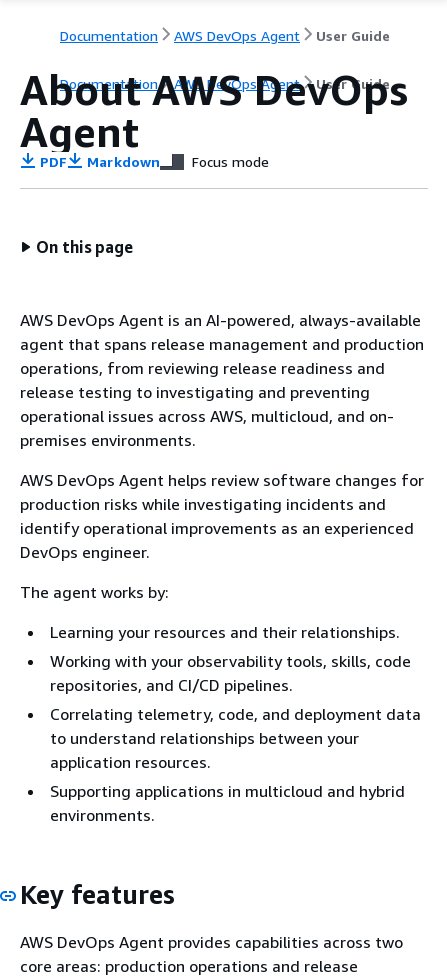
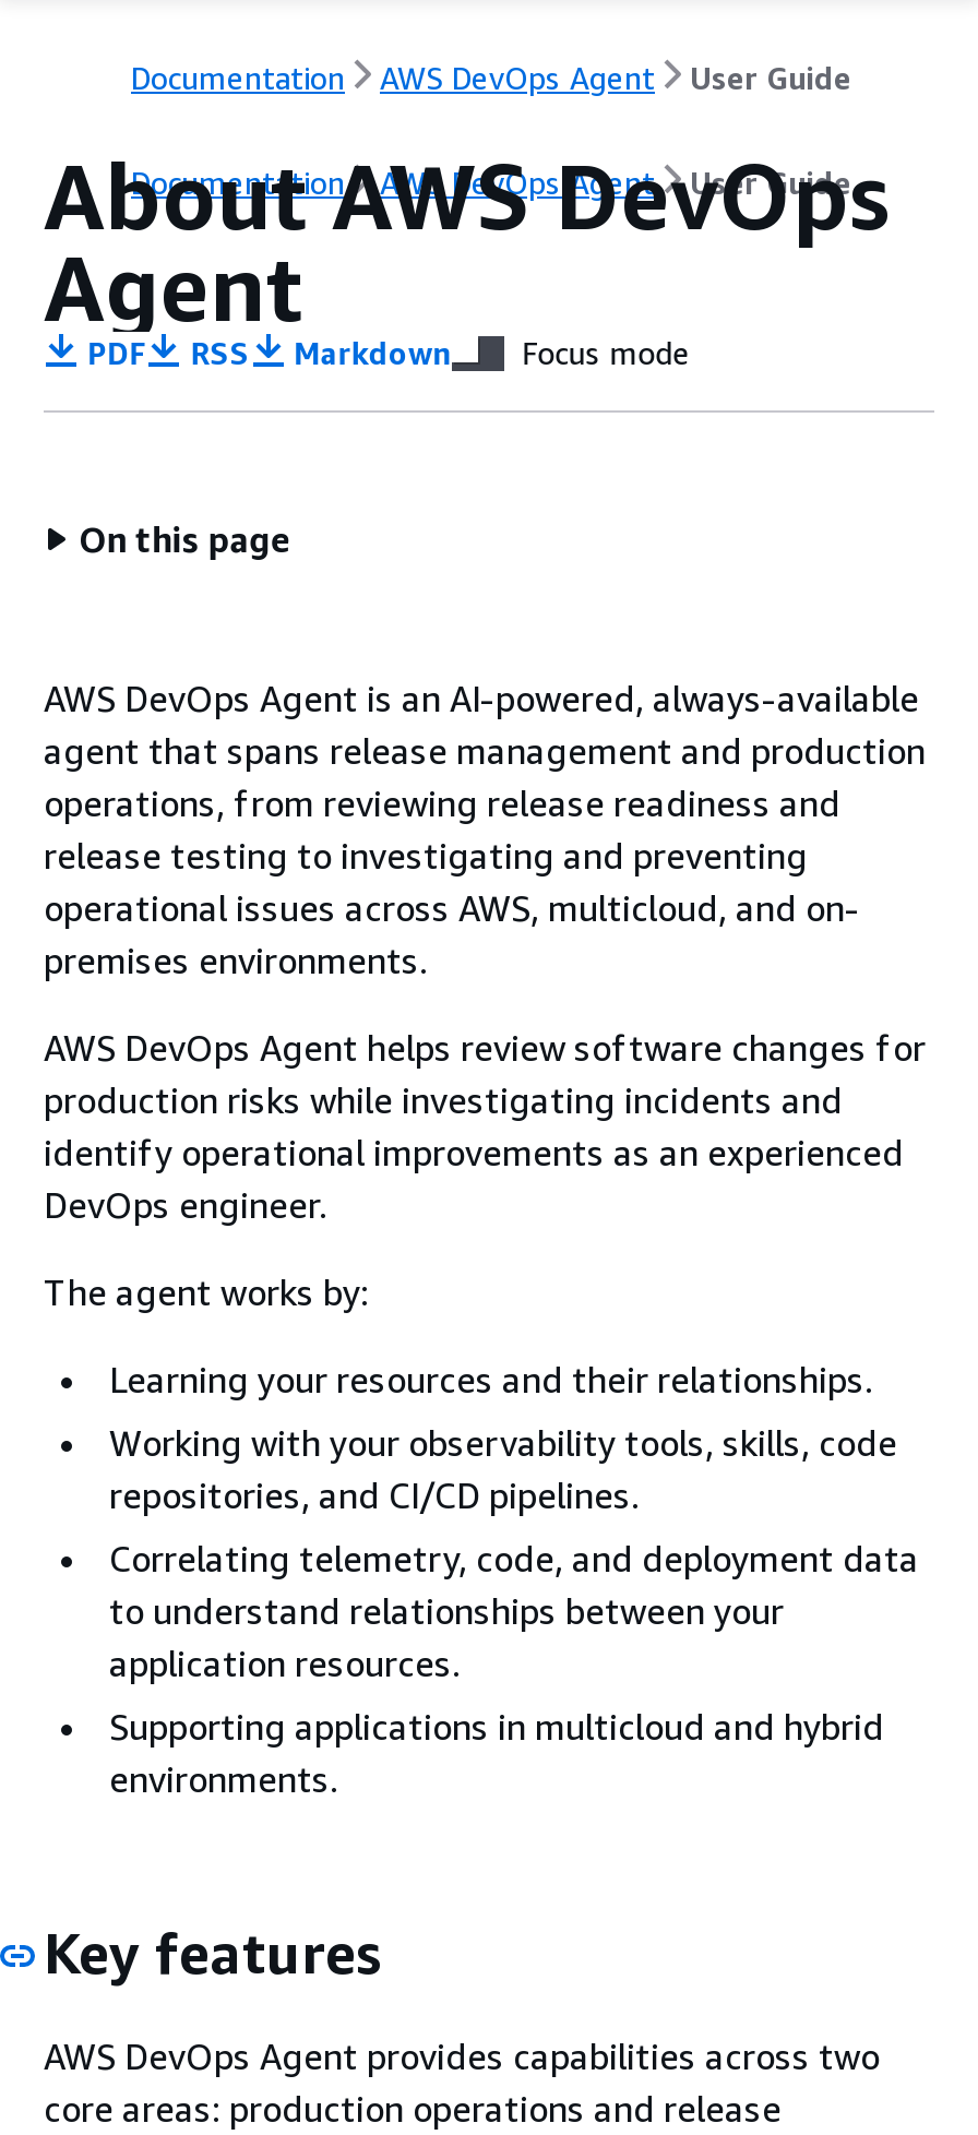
none -> [182,334,250,371] RSS

